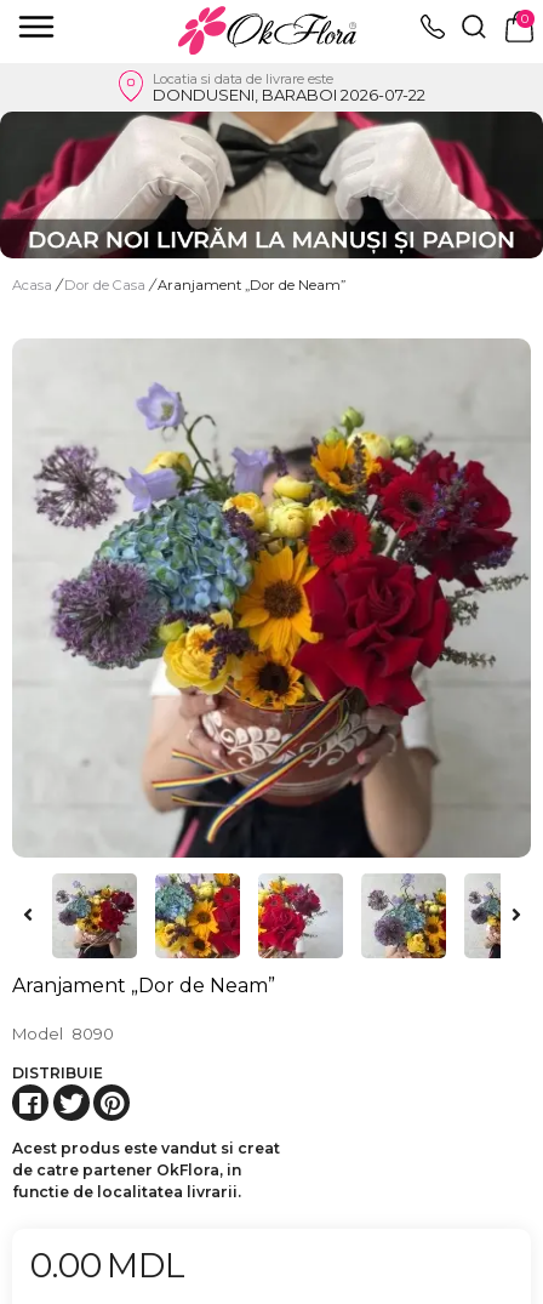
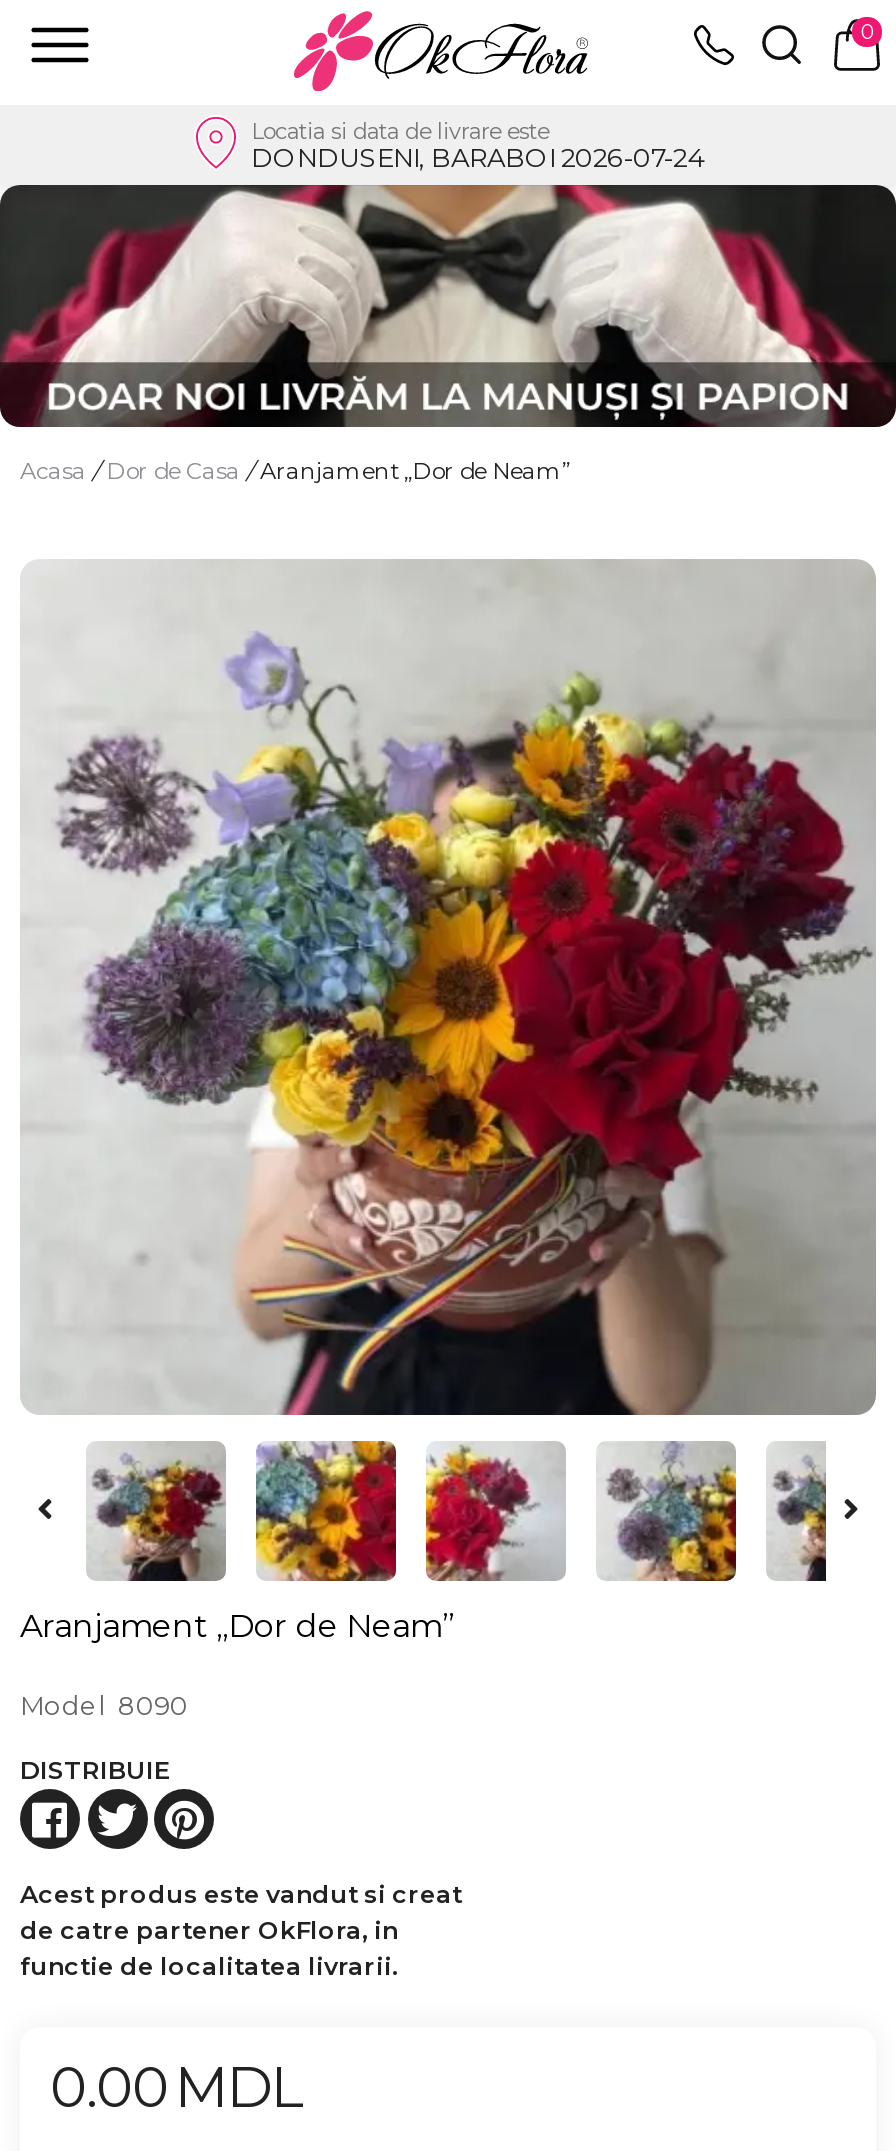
[153,85,425,104] DONDUSENI, BARABOI 2026-07-22 -> [251,140,703,172] DONDUSENI, BARABOI 2026-07-24

